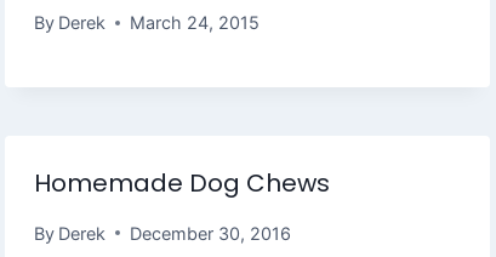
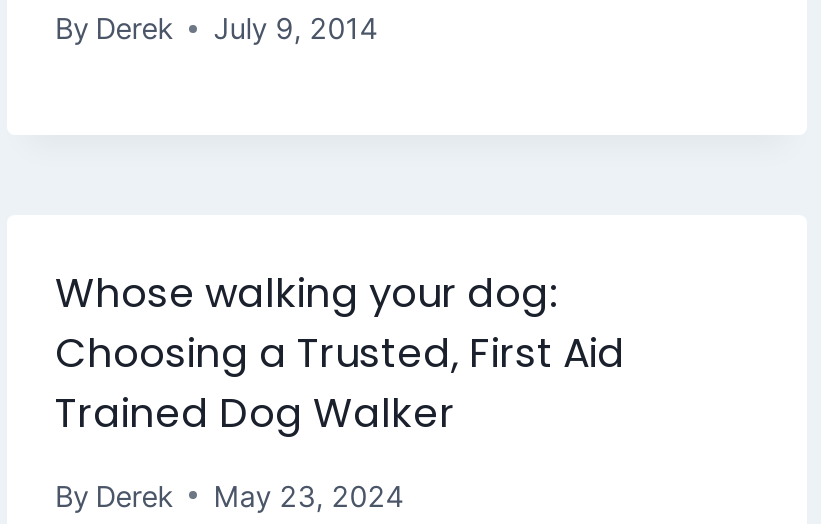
[34,12,260,33] By Derek March 24, 2015 -> [55,11,377,45] By Derek July 9, 2014
[34,166,330,200] Homemade Dog Chews -> [55,265,625,441] Whose walking your dog: | Choosing a Trusted, First Aid | Trained Dog Walker
[34,223,291,243] By Derek December 30, 2016 -> [55,478,403,512] By Derek May 23, 2024

